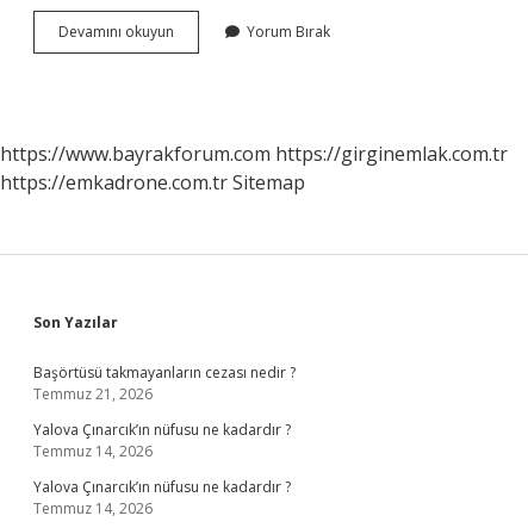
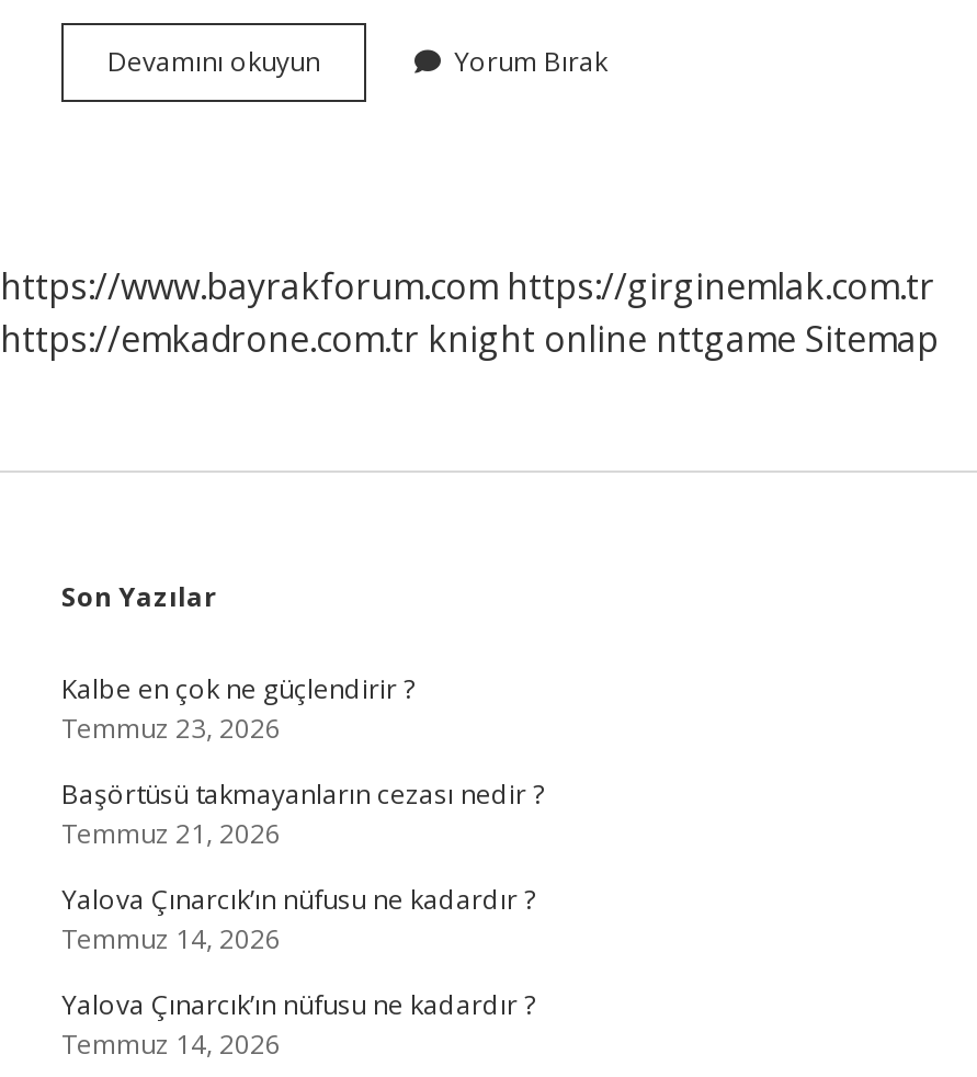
[0,169,305,195] https://emkadrone.com.tr Sitemap -> [0,315,939,363] https://emkadrone.com.tr knight online nttgame Sitemap
none -> [61,670,414,747] Kalbe en çok ne güçlendirir ? | Temmuz 23, 2026

